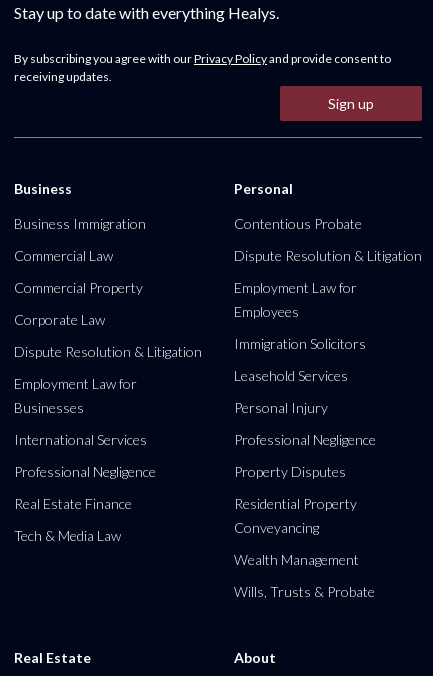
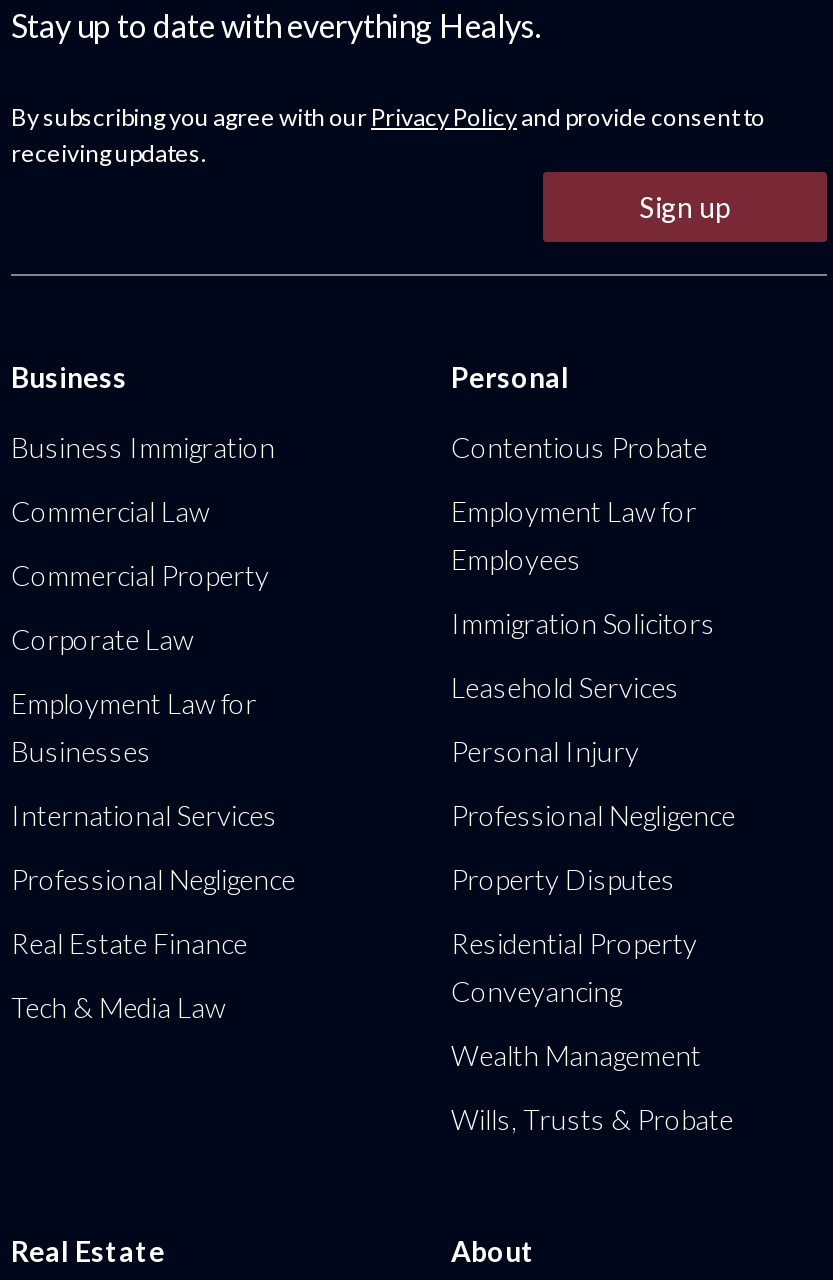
[234,247,422,264] Dispute Resolution & Litigation -> none
[14,343,202,360] Dispute Resolution & Litigation -> none

